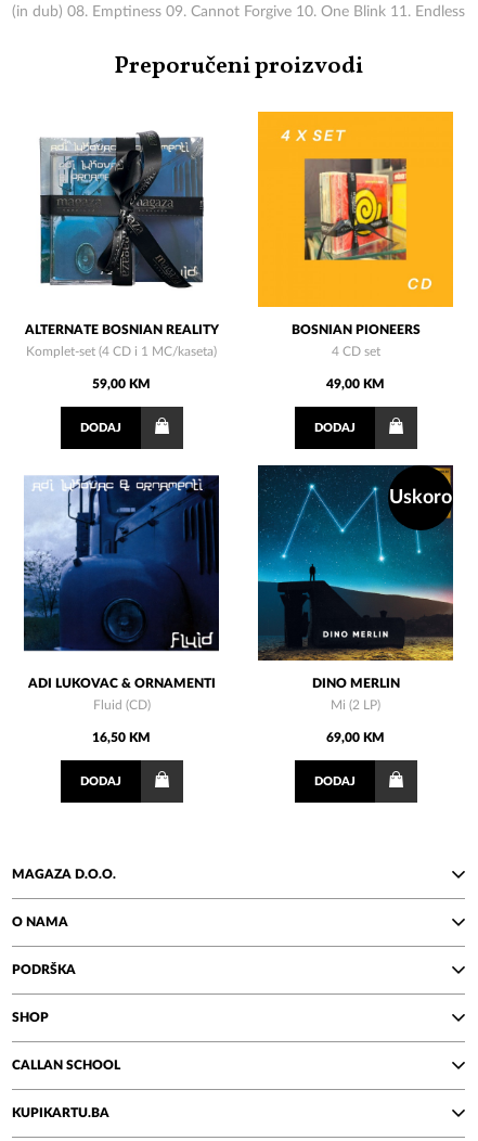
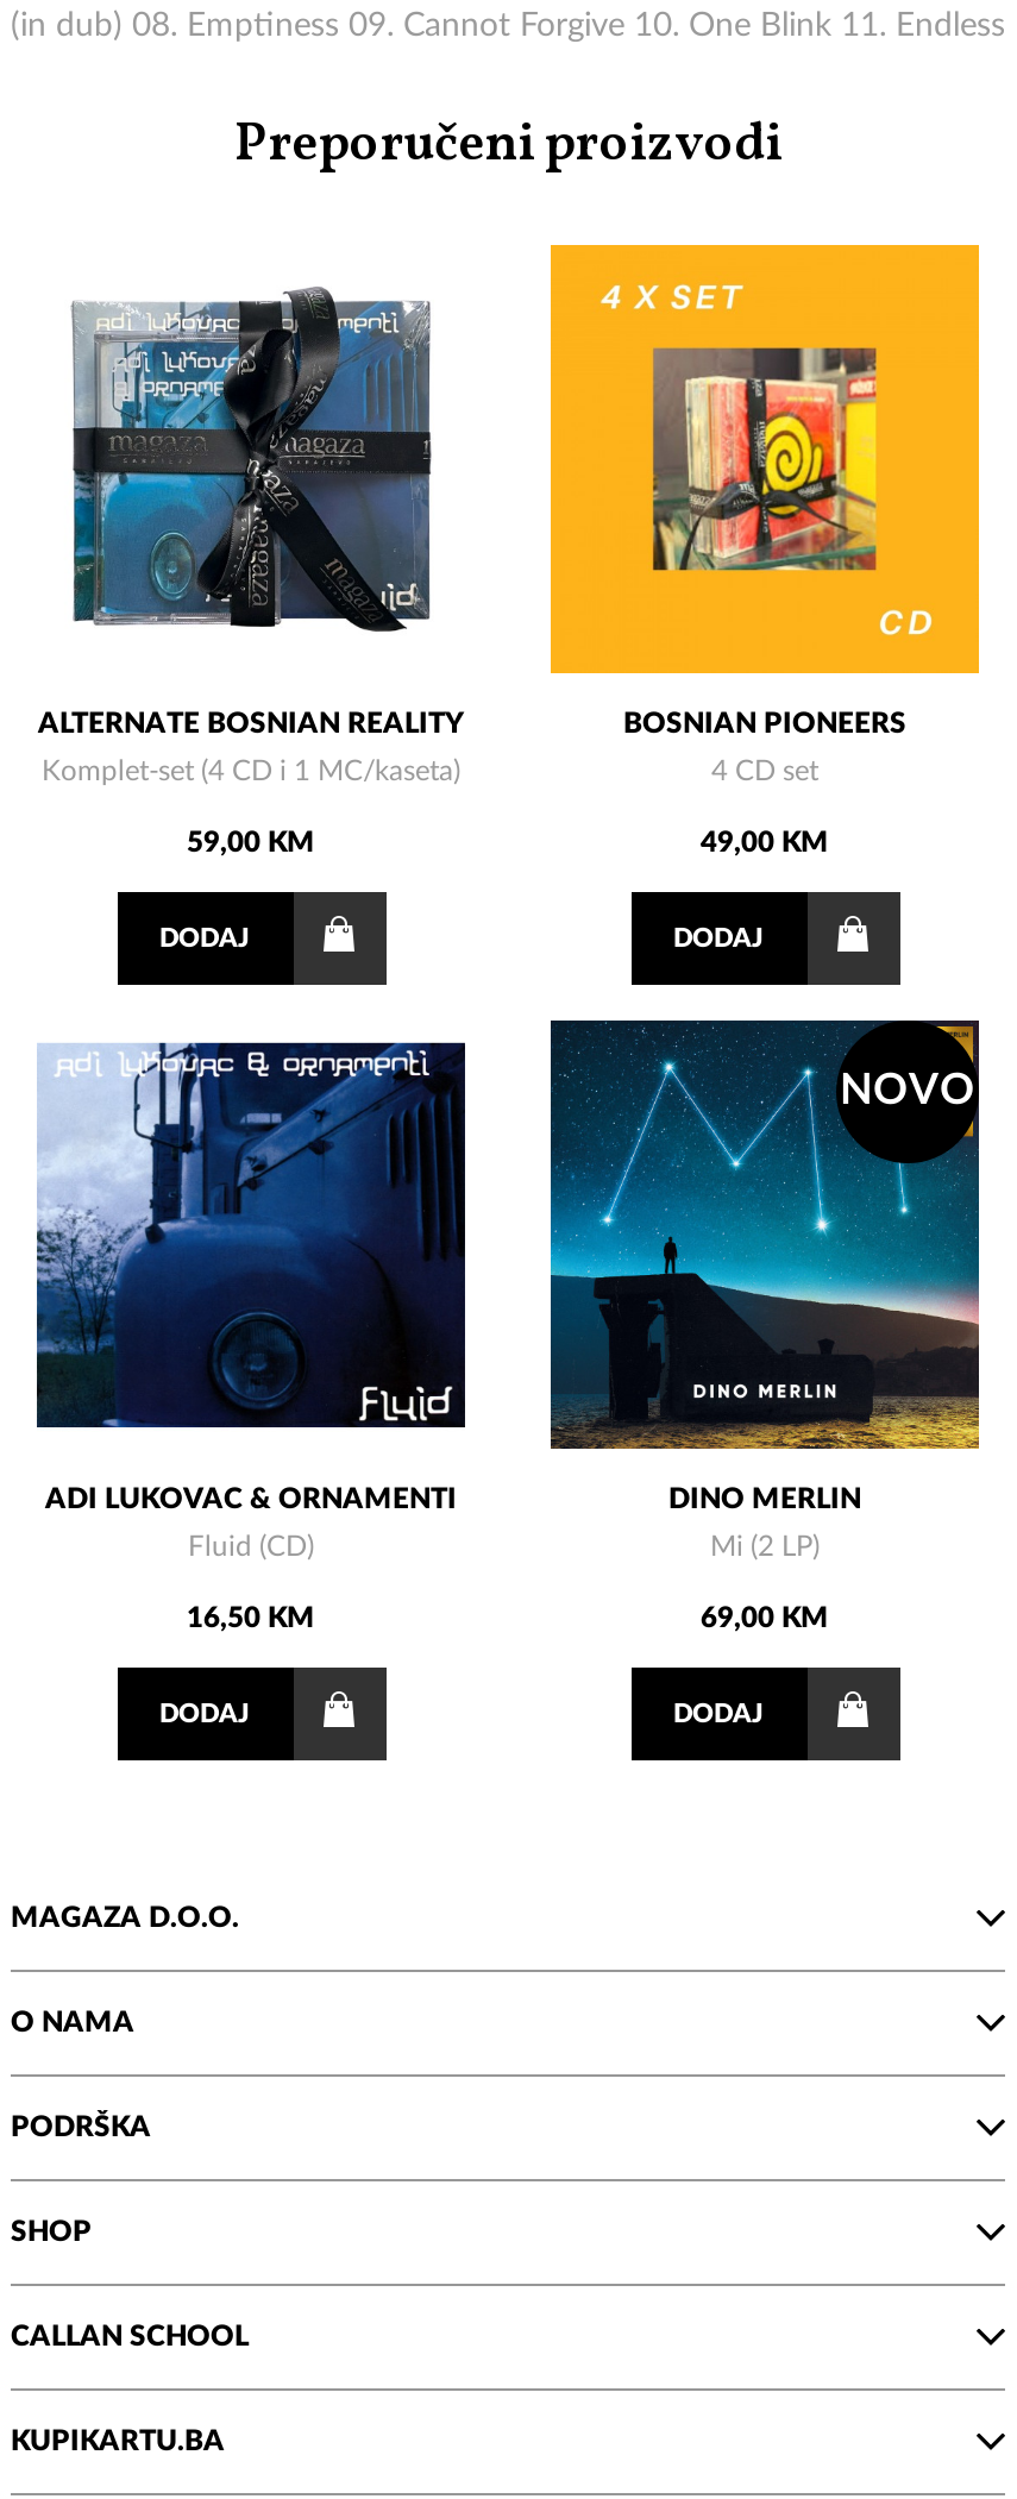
[389,488,452,508] Uskoro -> [840,1071,975,1114] NOVO

